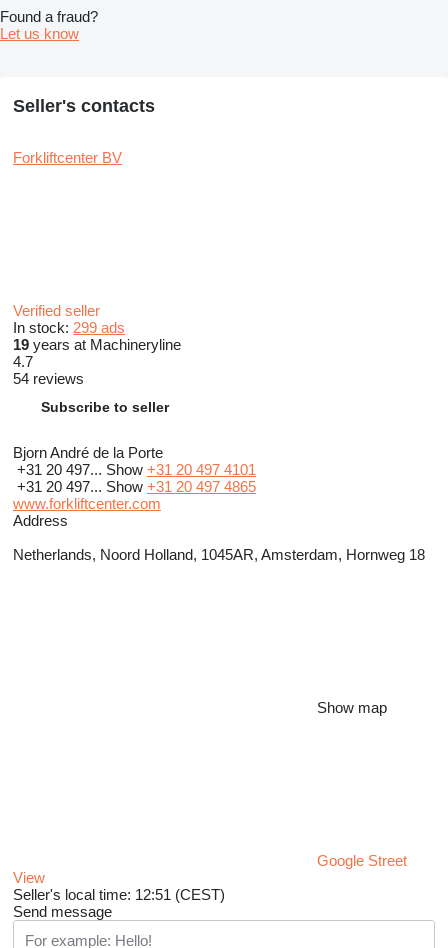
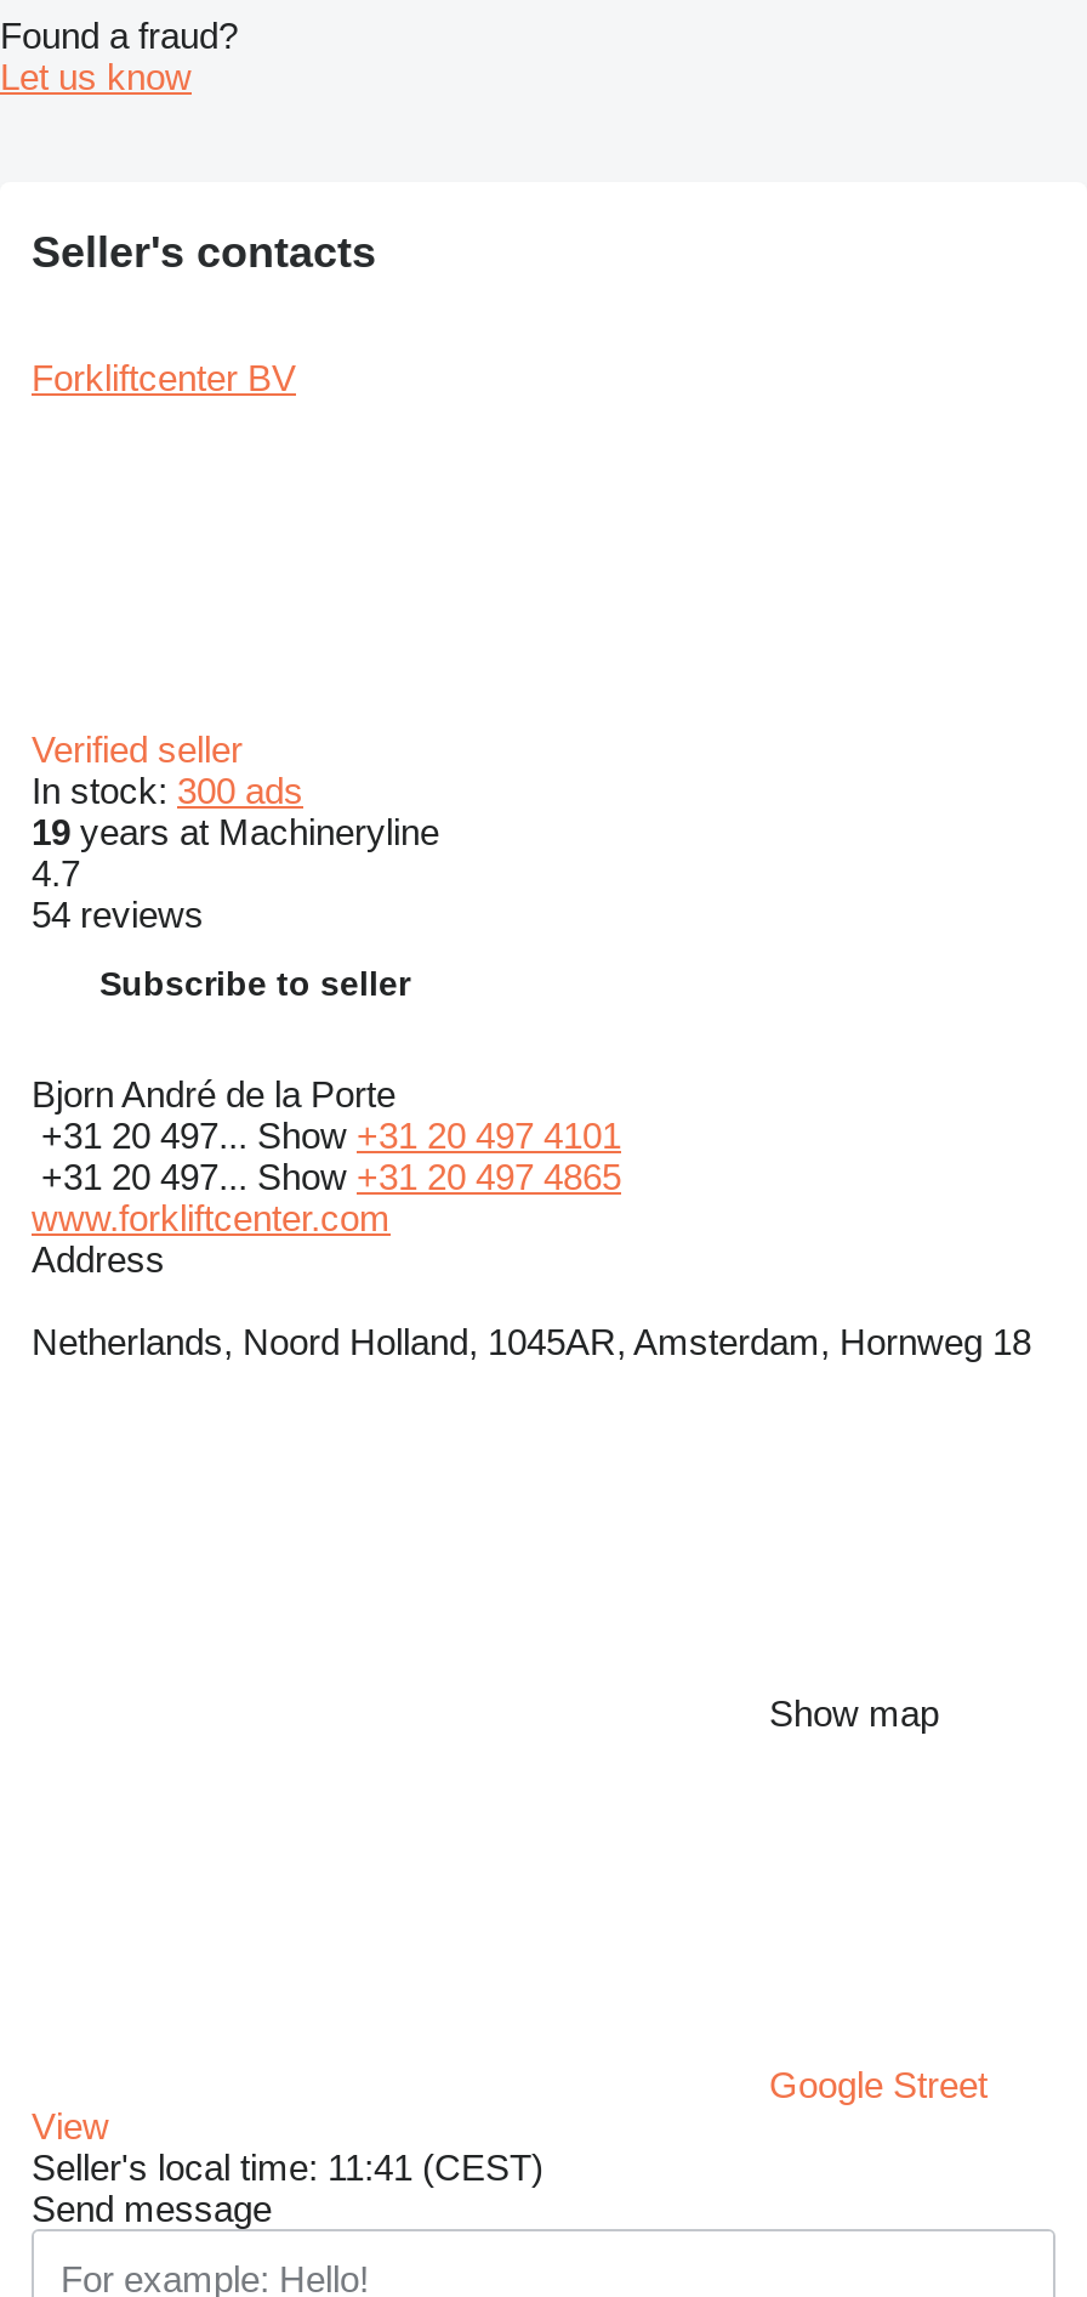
[13,319,125,336] In stock: 299 ads -> [32,770,303,811] In stock: 300 ads
[13,886,225,903] Seller's local time: 12:51 (CEST) -> [32,2147,543,2188] Seller's local time: 11:41 (CEST)

